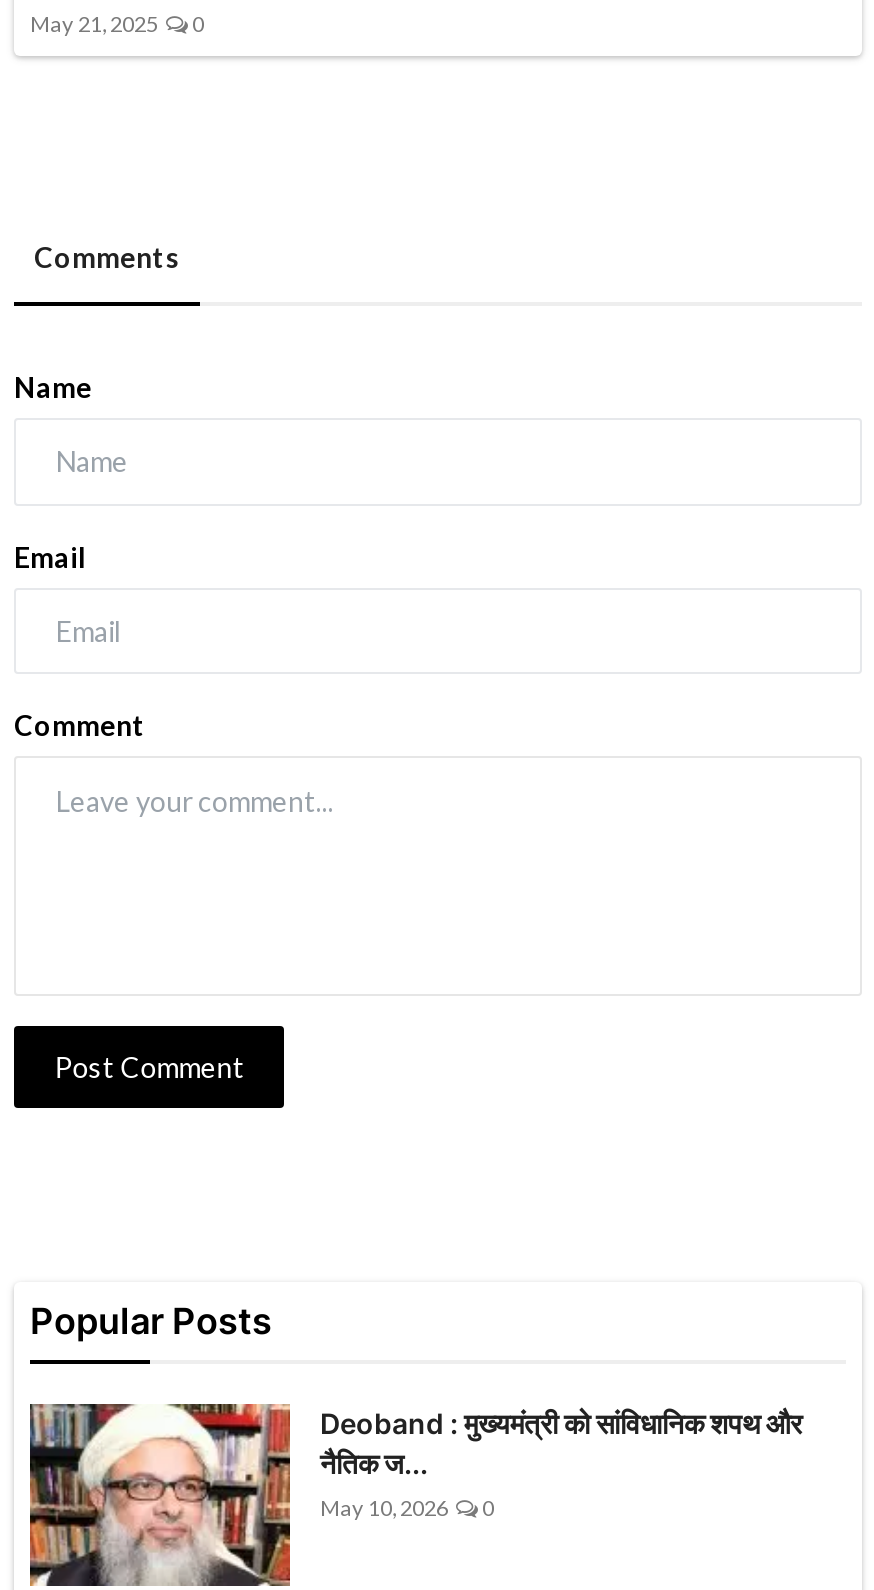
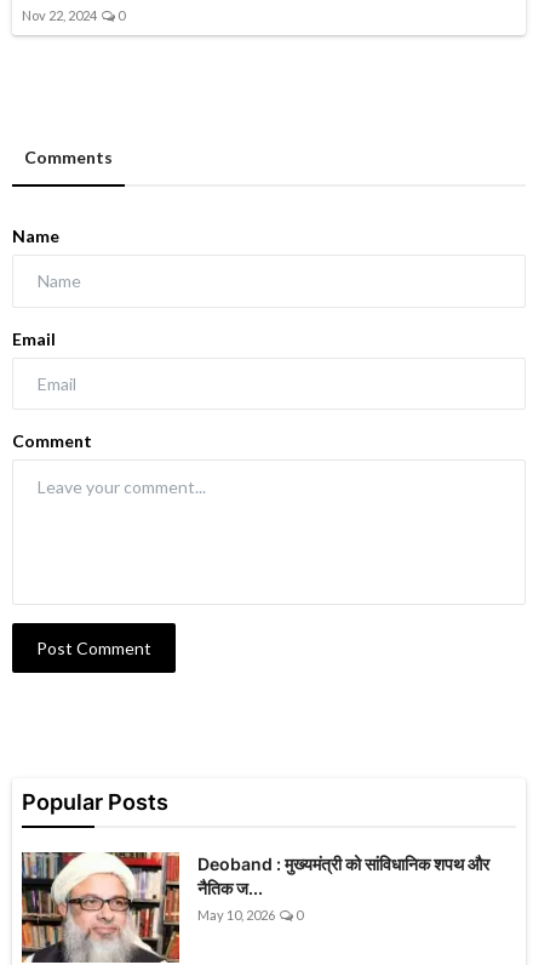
[30,9,204,35] May 21, 2025 0 -> [22,7,125,22] Nov 22, 2024 0

